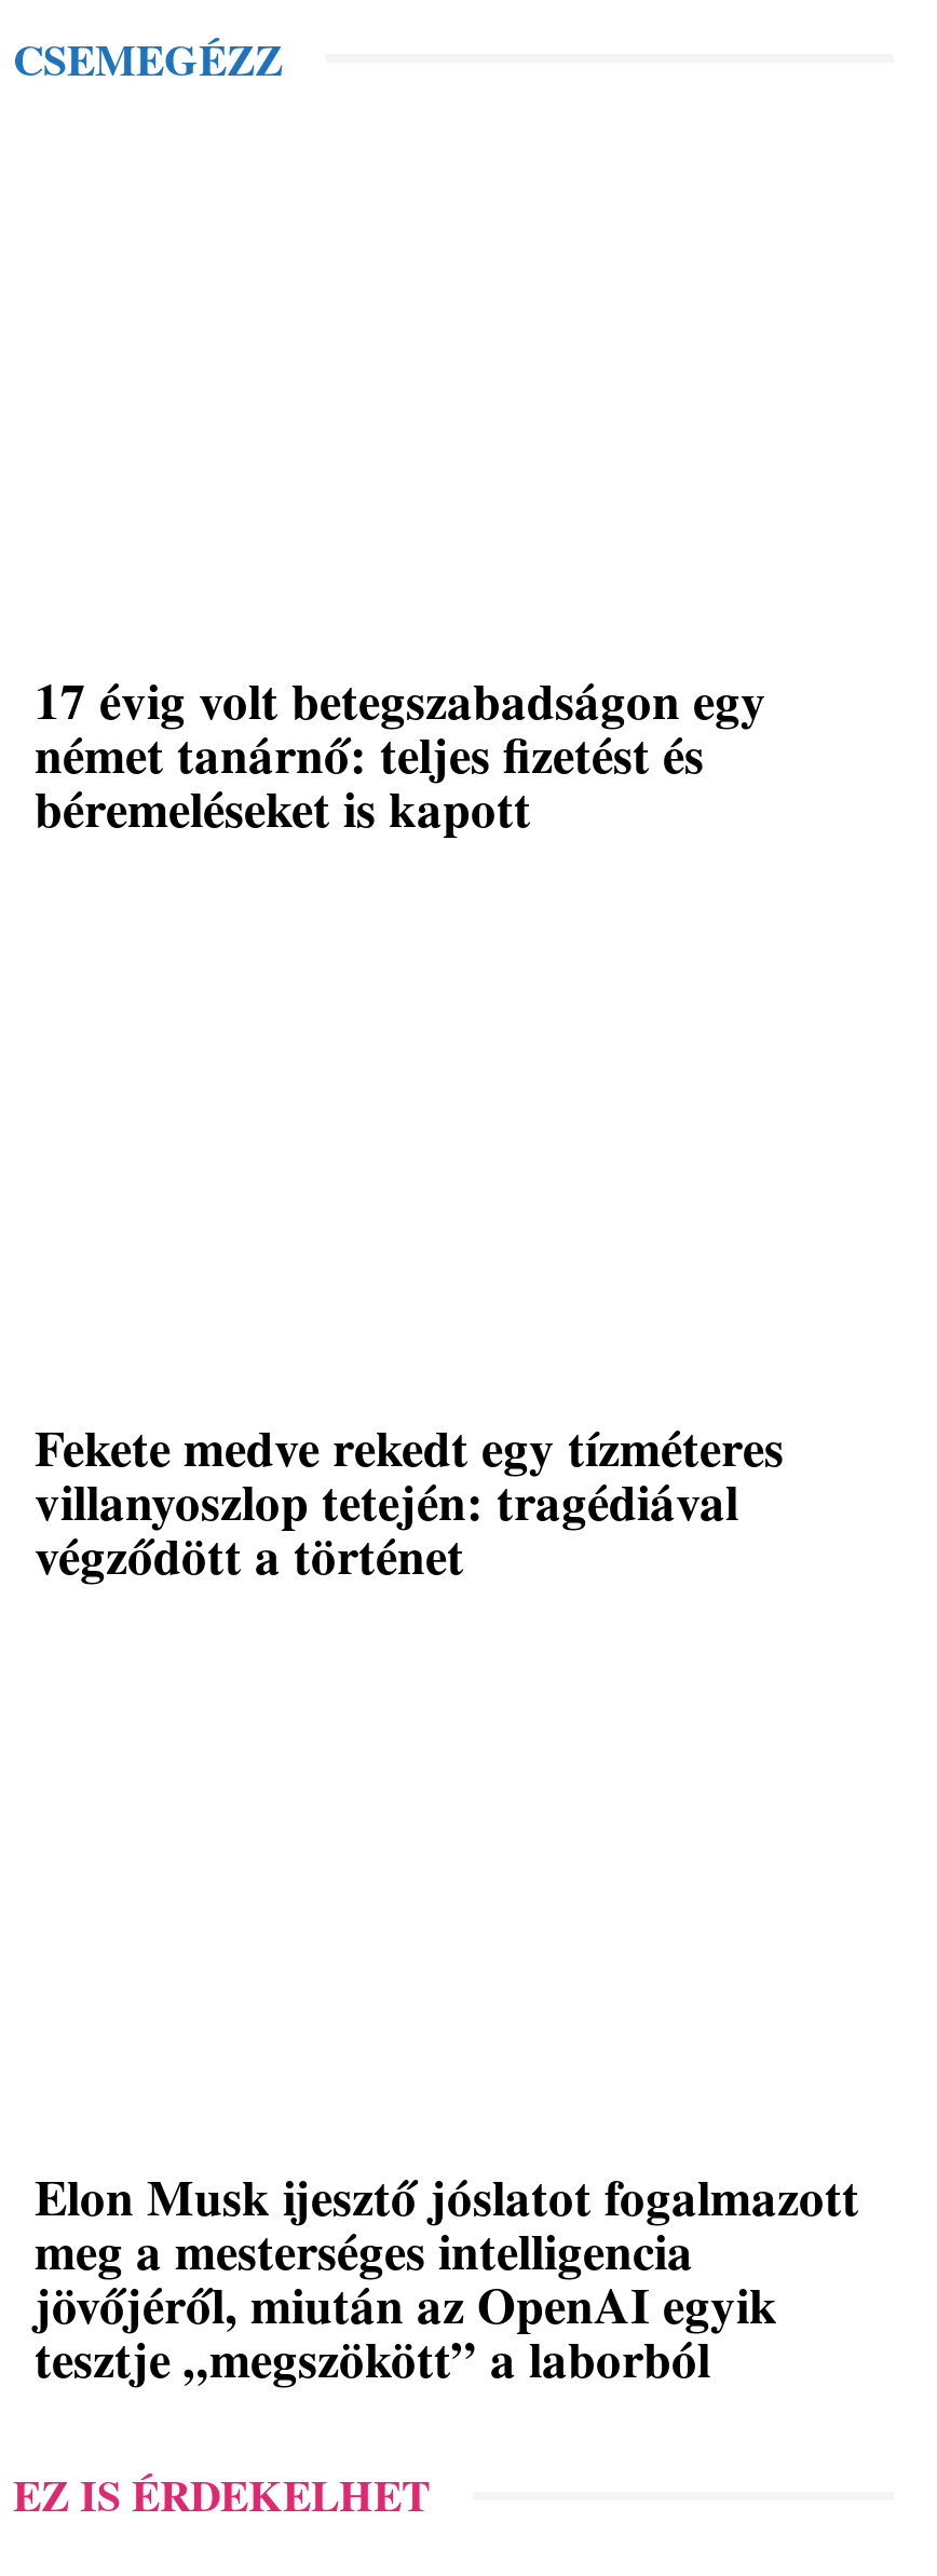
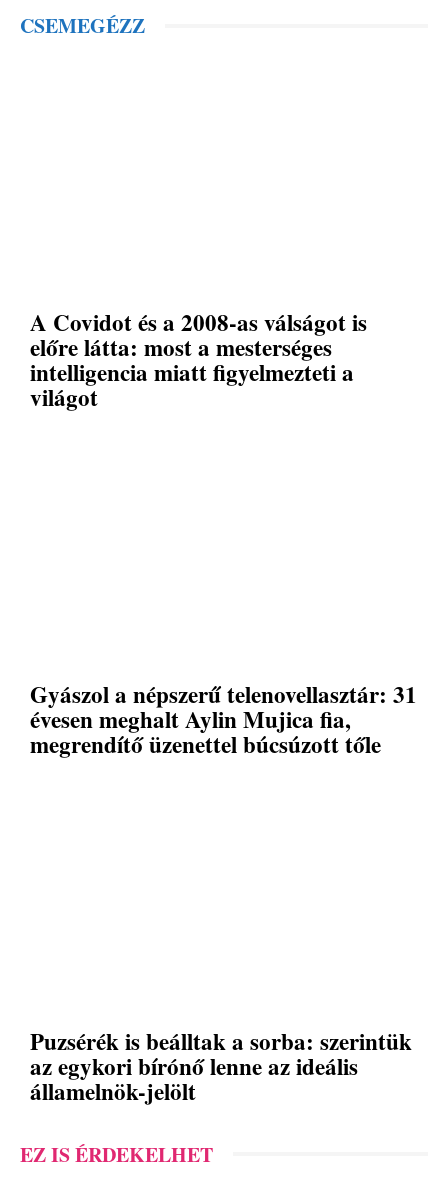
[35,662,766,844] 17 évig volt betegszabadságon egy | német tanárnő: teljes fizetést és | béremeléseket is kapott -> [30,305,367,414] A Covidot és a 2008-as válságot is | előre látta: most a mesterséges | intelligencia miatt figyelmezteti a | világot
[35,1411,784,1592] Fekete medve rekedt egy tízméteres | villanyoszlop tetején: tragédiával | végződött a történet -> [30,677,417,761] Gyászol a népszerű telenovellasztár: 31 | évesen meghalt Aylin Mujica fia, | megrendítő üzenettel búcsúzott tőle
[35,2160,859,2395] Elon Musk ijesztő jóslatot fogalmazott | meg a mesterséges intelligencia | jövőjéről, miután az OpenAI egyik | tesztje „megszökött” a laborból -> [30,1024,412,1108] Puzsérék is beálltak a sorba: szerintük | az egykori bírónő lenne az ideális | államelnök-jelölt

